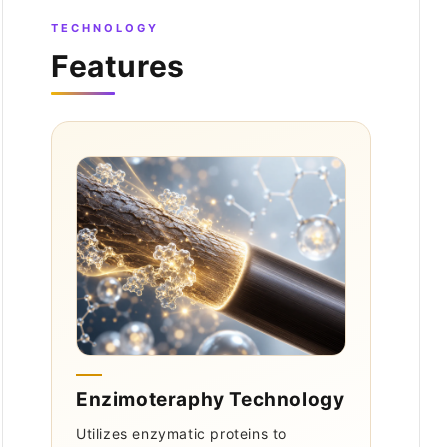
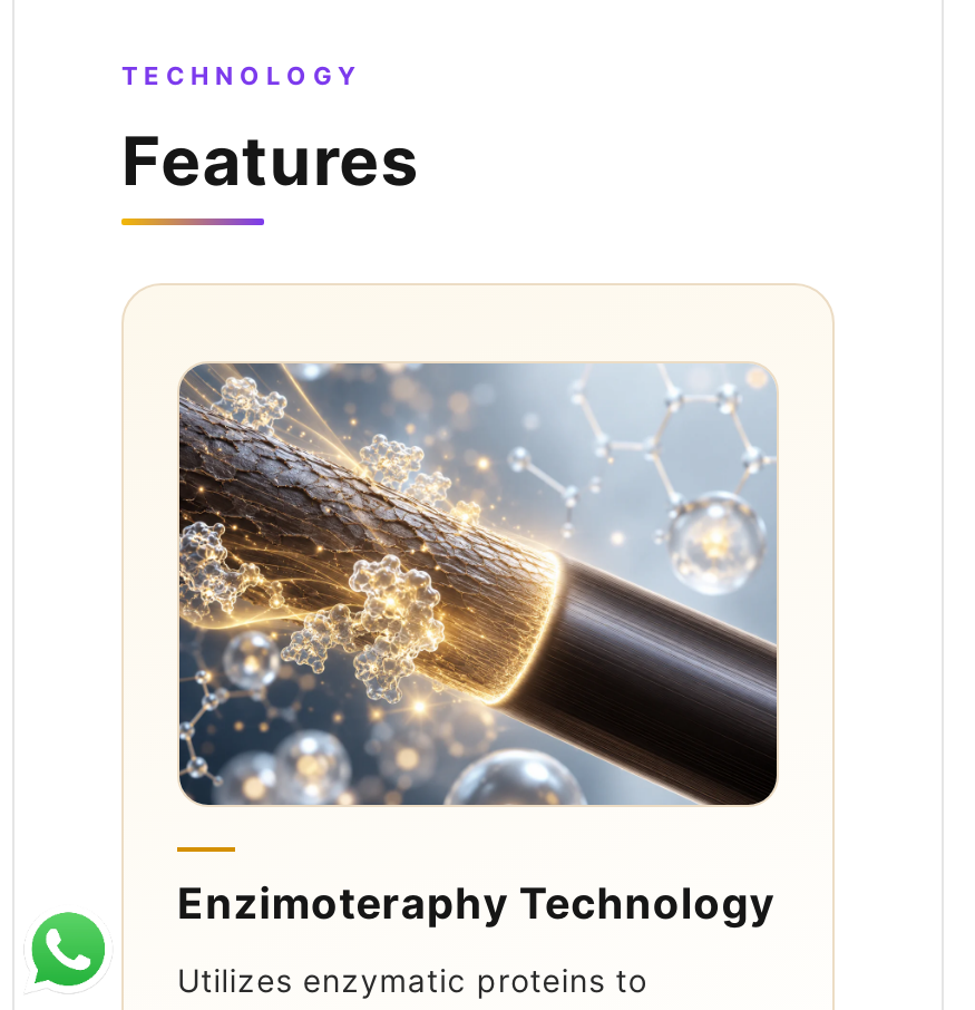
none -> [30,910,108,988] [image]

